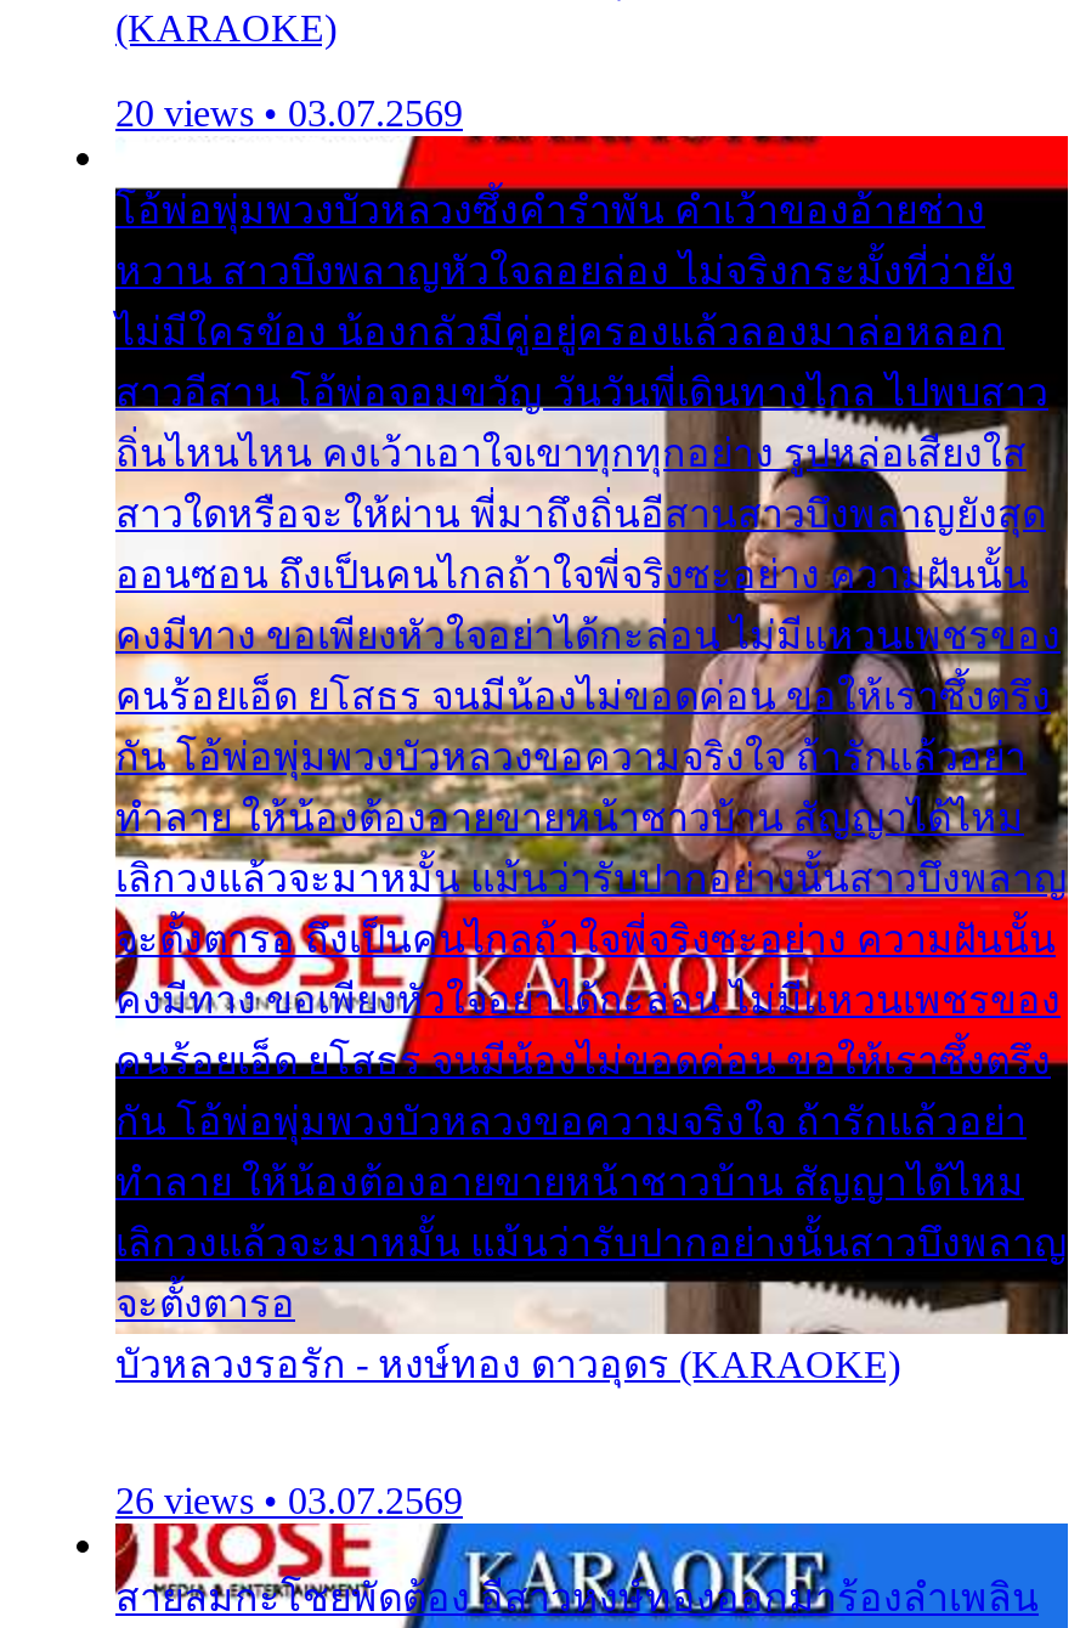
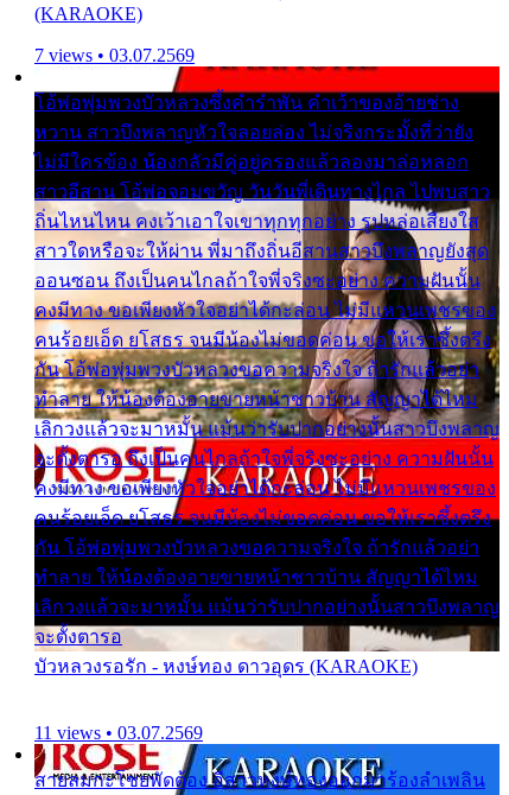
[115,92,463,133] 20 views • 03.07.2569 -> [34,45,195,65] 7 views • 03.07.2569
[115,1479,463,1521] 26 views • 03.07.2569 -> [34,722,203,743] 11 views • 03.07.2569

